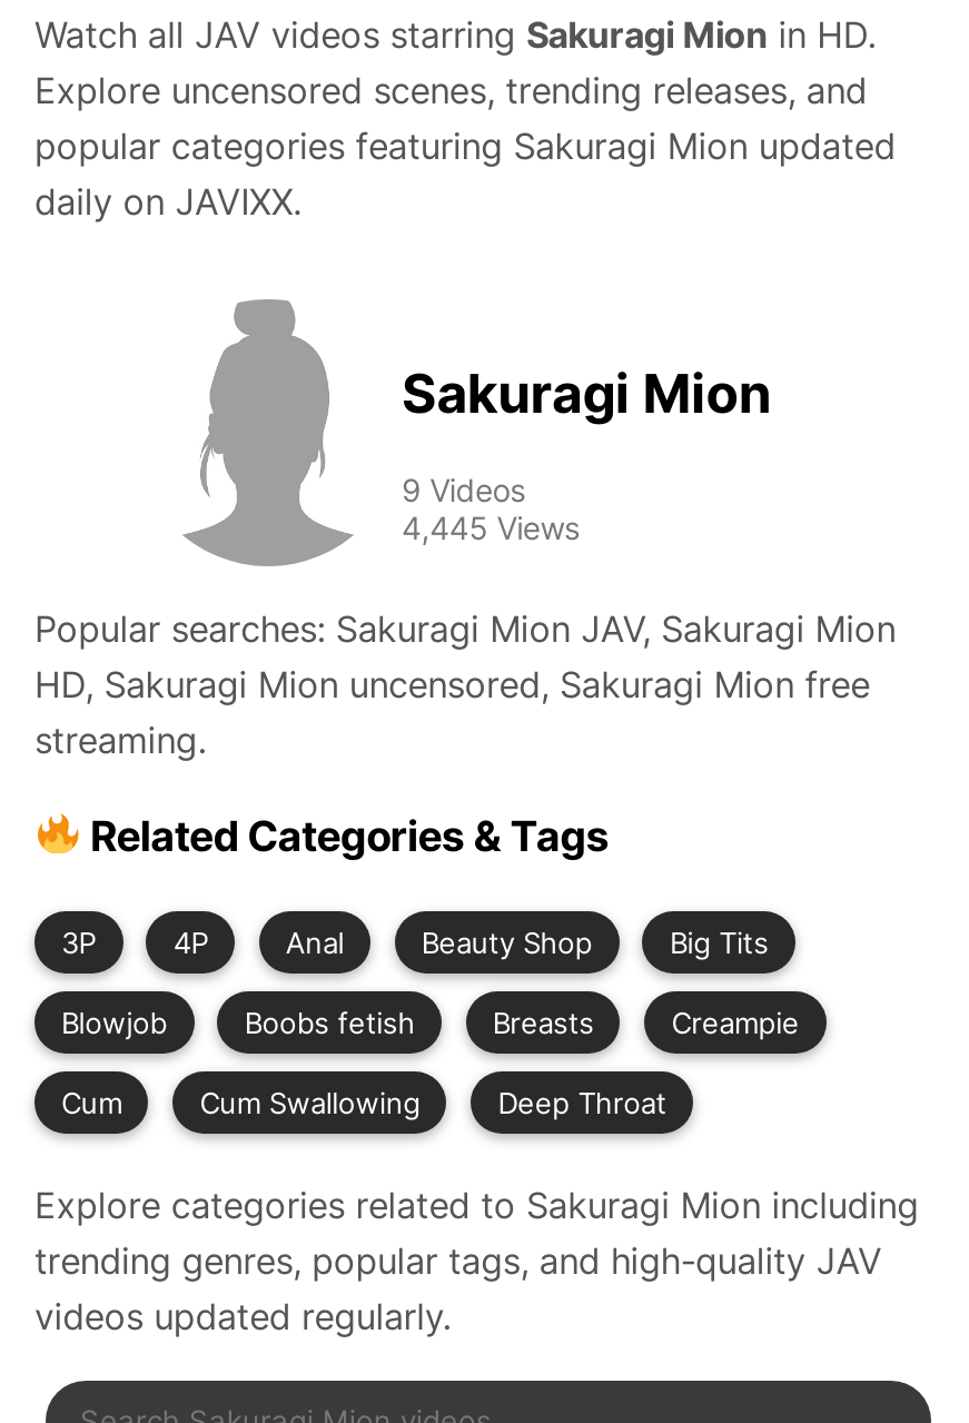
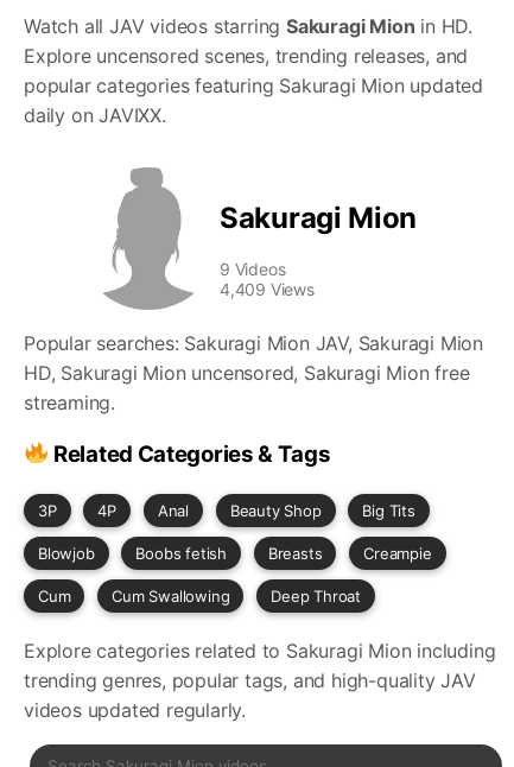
[402,509,579,547] 4,445 Views -> [220,279,314,300] 4,409 Views

